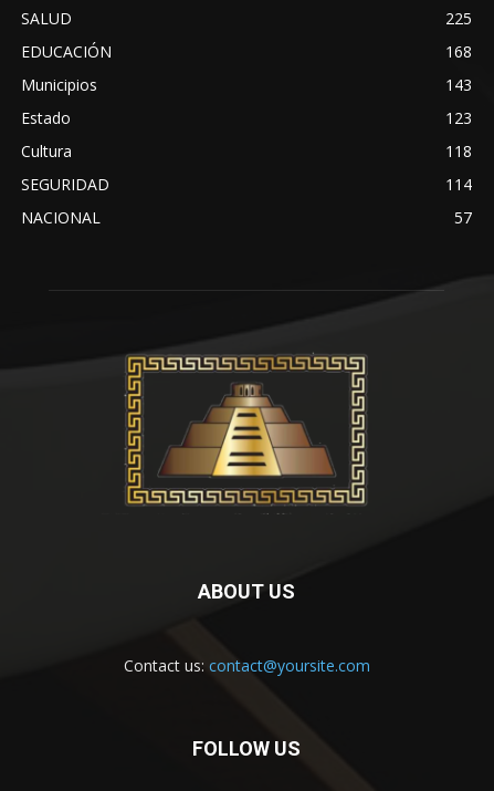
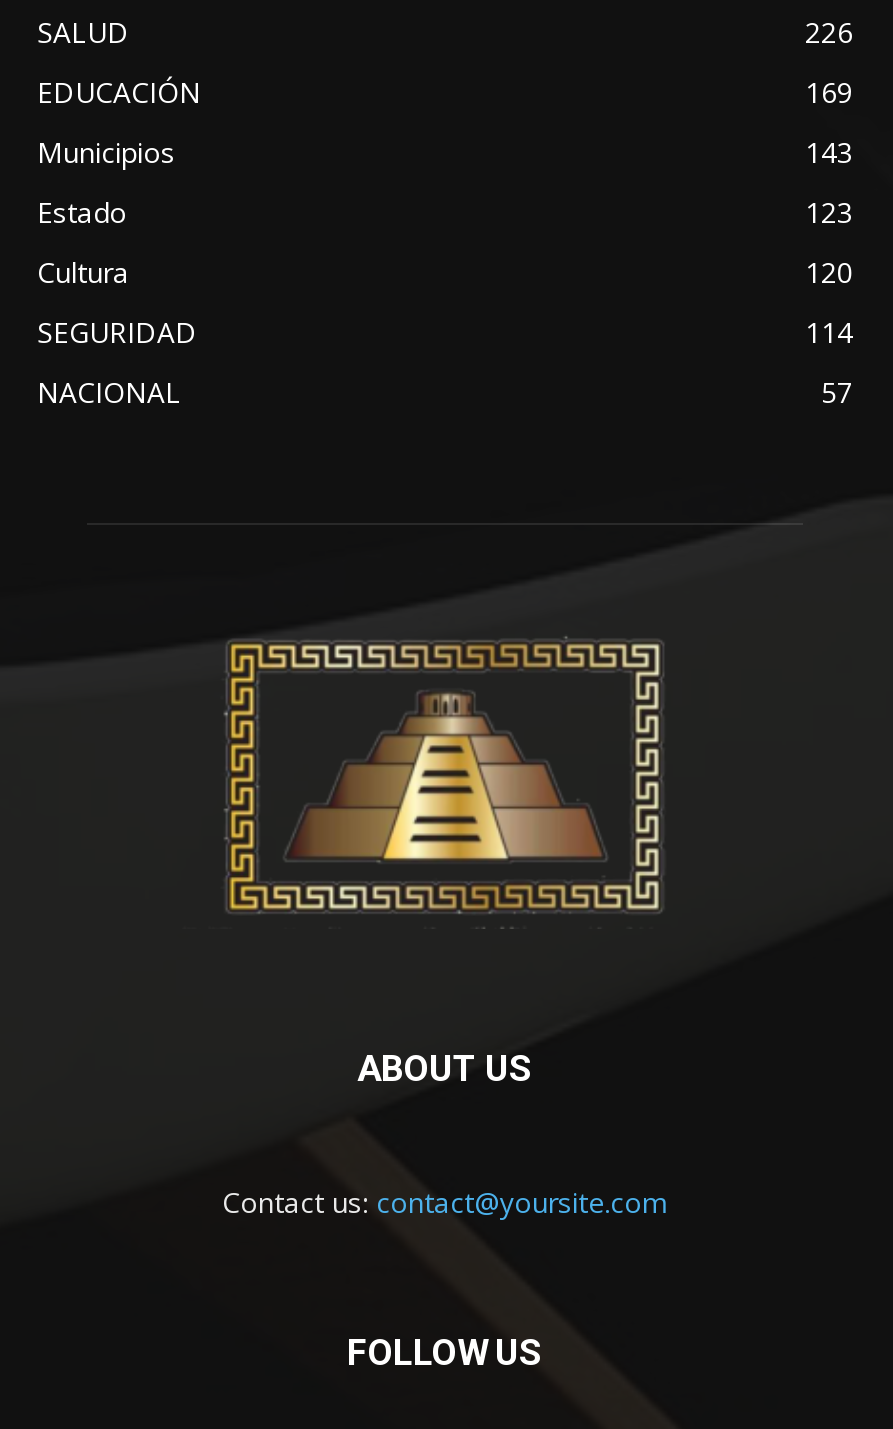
[445,8,472,29] 225 -> [805,14,853,52] 226
[445,41,472,62] 168 -> [805,74,853,112] 169
[445,141,472,162] 118 -> [805,254,853,292] 120

